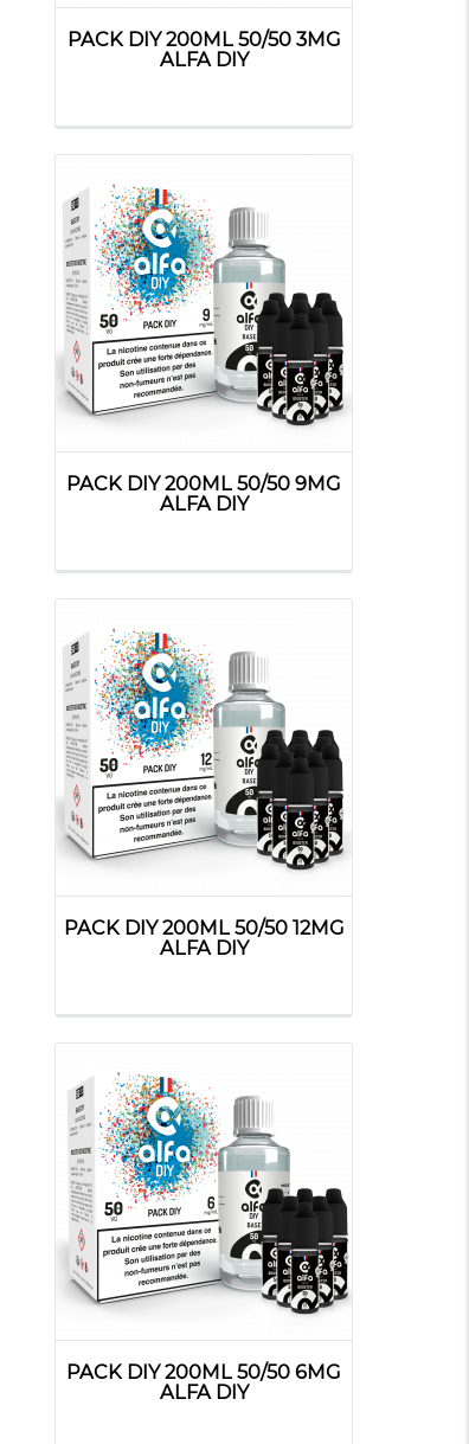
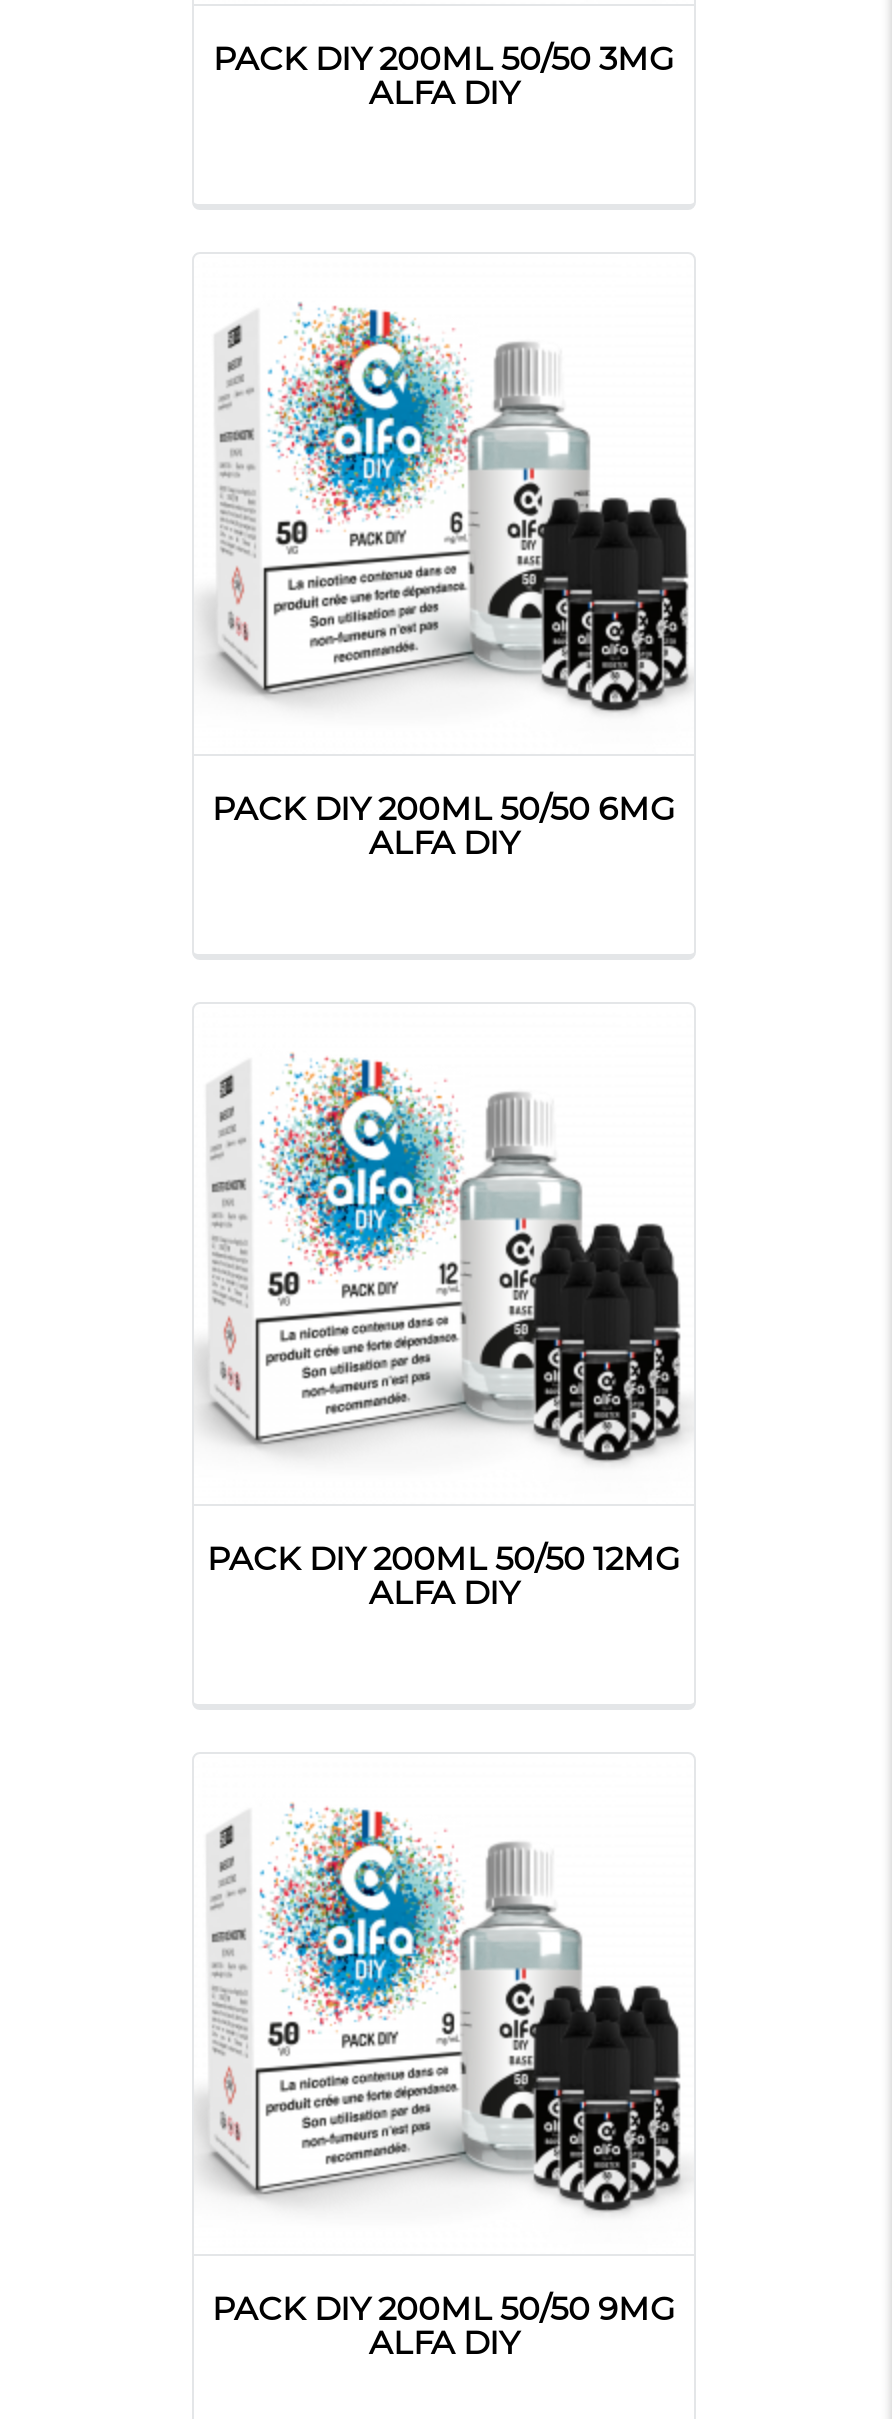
moved [64,185,348,425] -> [208,1804,688,2210]: [image]
[66,471,341,495] PACK DIY 200ML 50/50 9MG -> [212,788,676,828] PACK DIY 200ML 50/50 6MG
moved [66,1072,349,1314] -> [212,302,690,710]: [image]
[66,1360,341,1383] PACK DIY 200ML 50/50 6MG -> [212,2288,676,2328] PACK DIY 200ML 50/50 9MG

